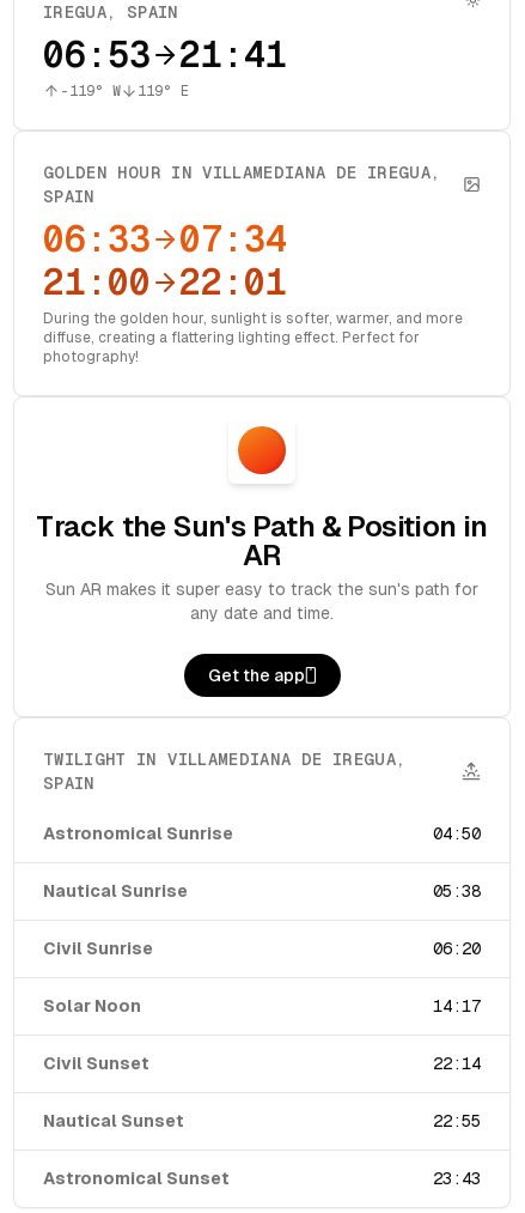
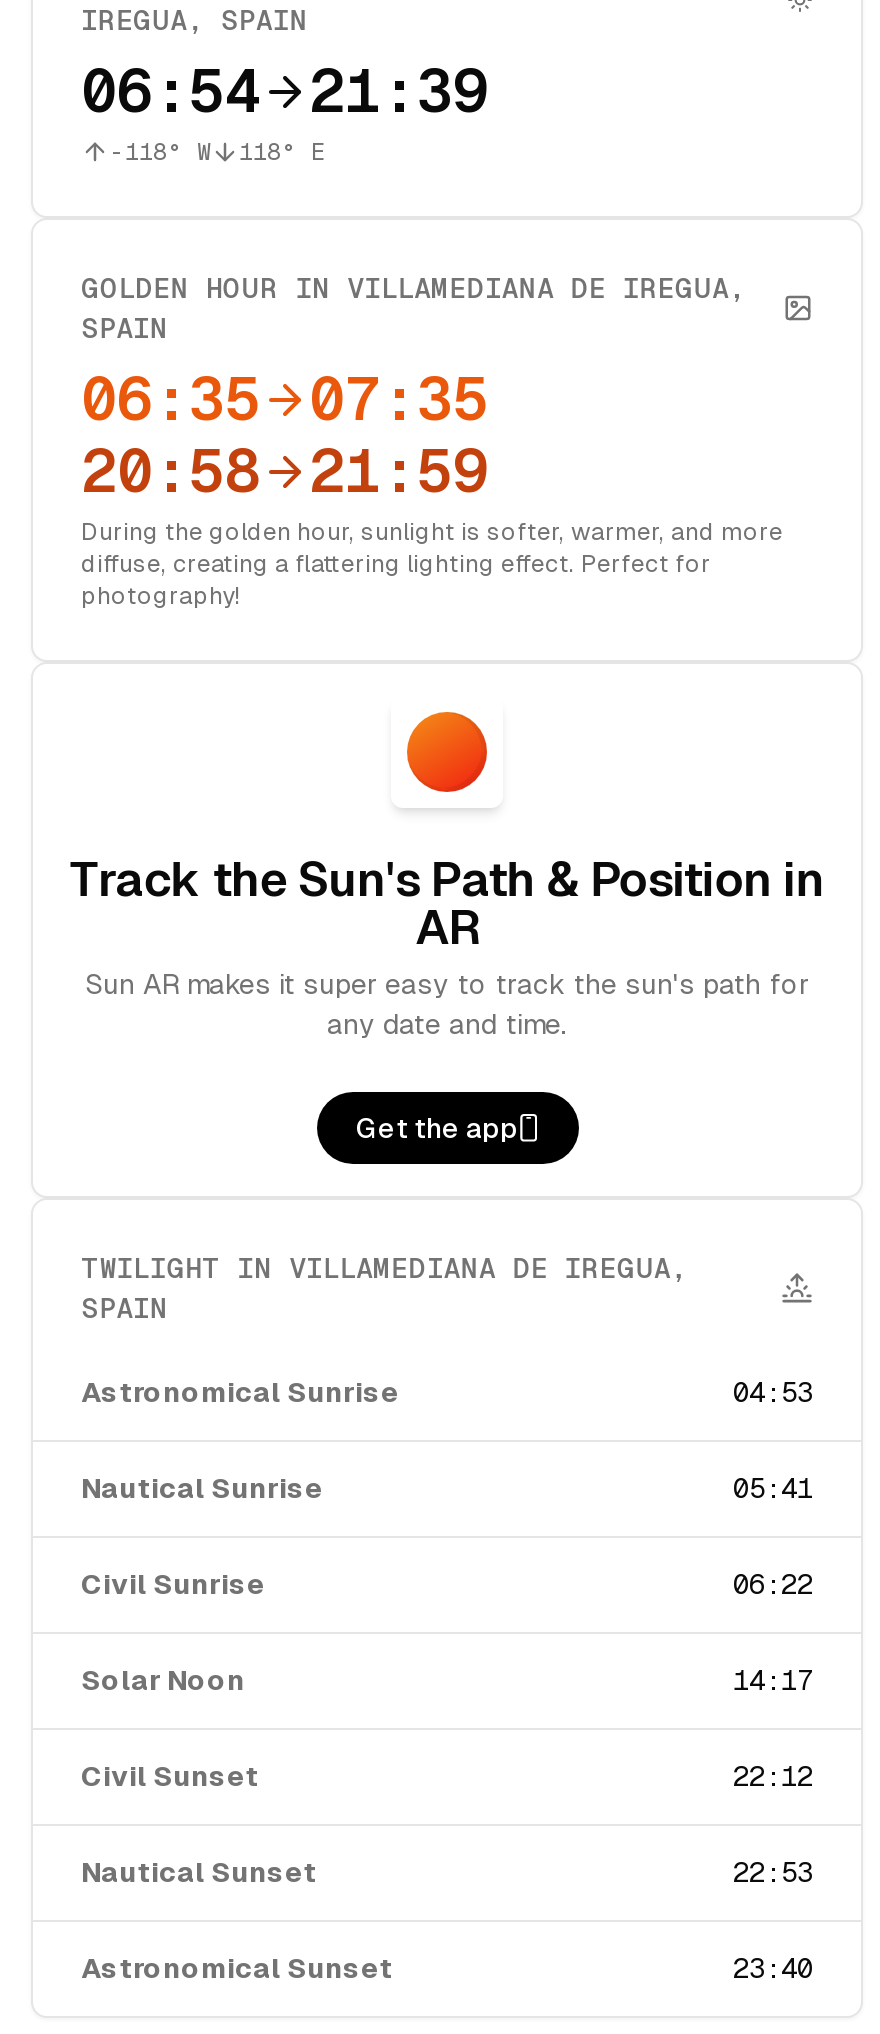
[43,34,151,75] 06:53 -> [81,56,261,126] 06:54
[179,34,287,75] 21:41 -> [309,56,489,126] 21:39
[60,83,121,99] -119 ° W -> [109,138,211,166] -118 ° W
[138,83,189,99] 119 ° E -> [239,138,325,166] 118 ° E
[43,218,151,260] 06:33 -> [81,364,261,434] 06:35
[179,218,287,260] 07:34 -> [309,364,489,434] 07:35
[43,261,151,303] 21:00 -> [81,436,261,506] 20:58
[179,261,287,303] 22:01 -> [309,436,489,506] 21:59
[433,824,481,843] 04:50 -> [733,1376,813,1408] 04:53
[433,881,481,900] 05:38 -> [733,1472,813,1504] 05:41
[433,939,481,958] 06:20 -> [733,1568,813,1600] 06:22
[433,1054,481,1073] 22:14 -> [733,1760,813,1792] 22:12
[433,1111,481,1130] 22:55 -> [733,1856,813,1888] 22:53
[433,1169,481,1188] 23:43 -> [733,1952,813,1984] 23:40

